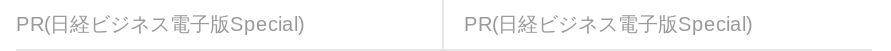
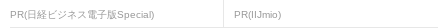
[464,13,752,35] PR(日経ビジネス電子版Special) -> [234,9,281,20] PR(IIJmio)

